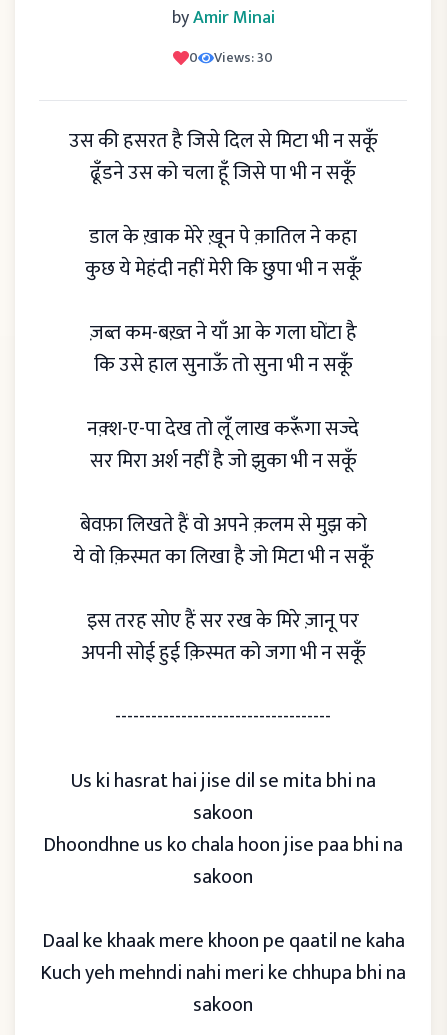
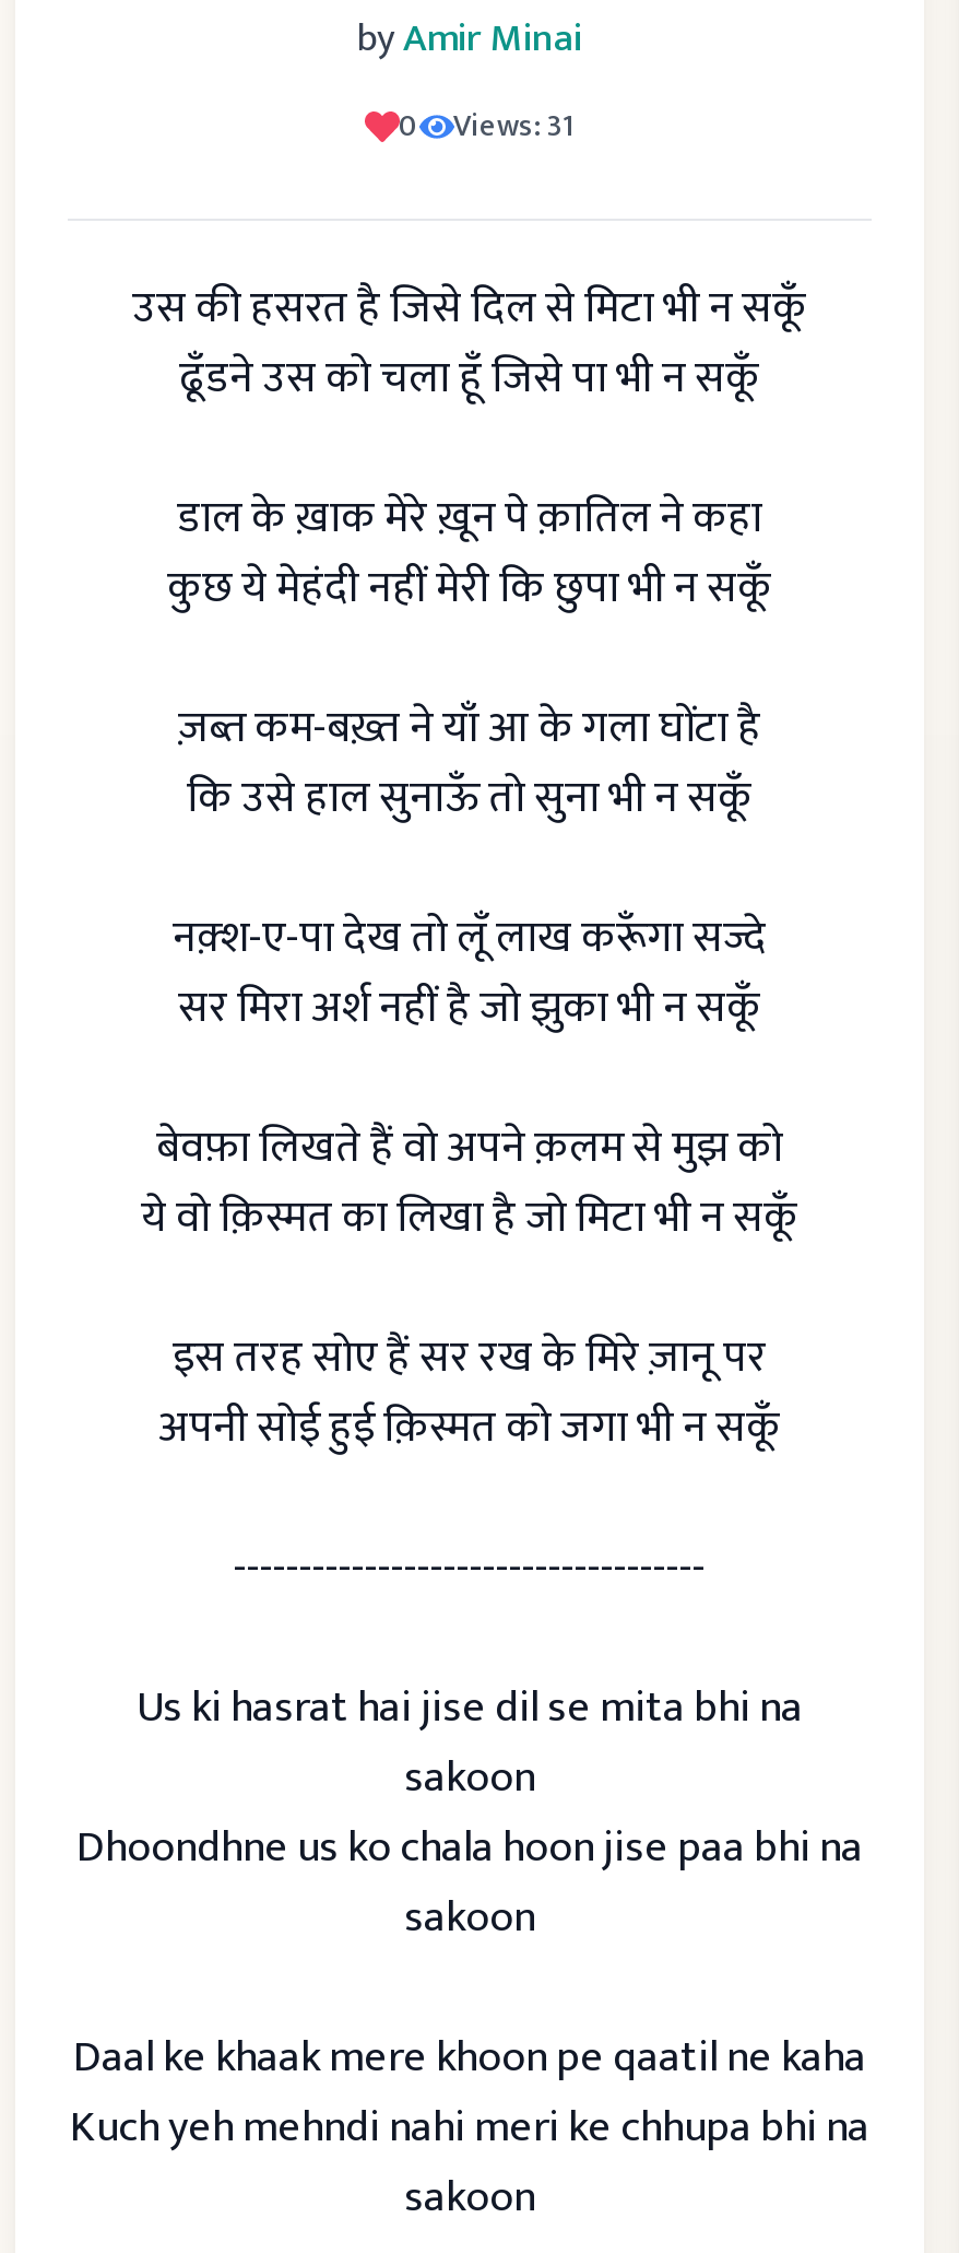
[214,46,273,69] Views: 30 -> [453,101,576,151] Views: 31

